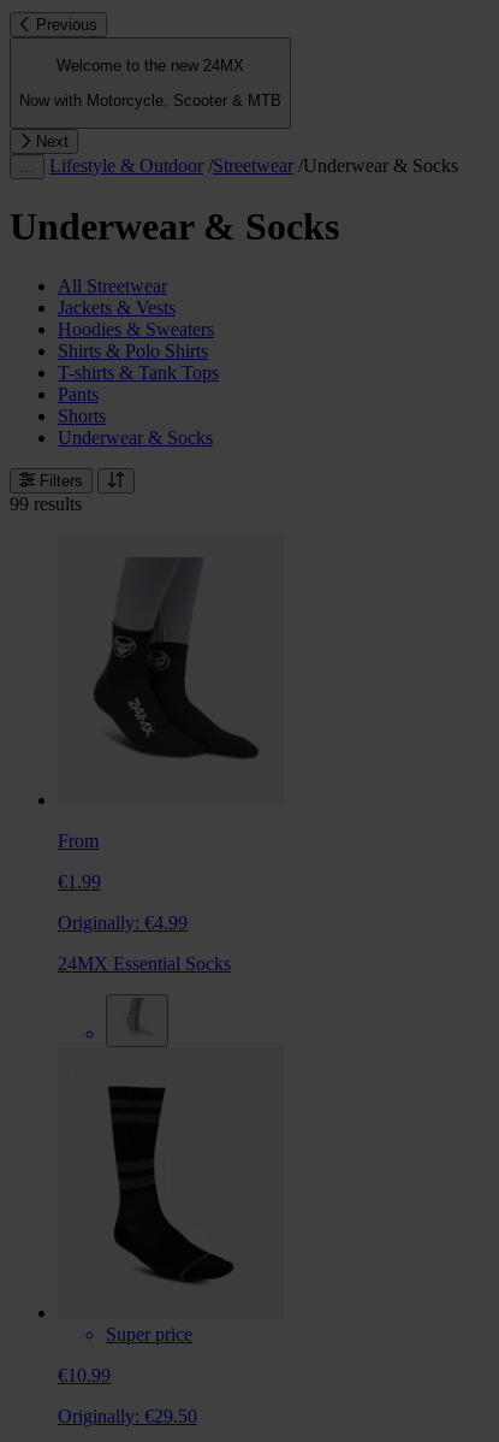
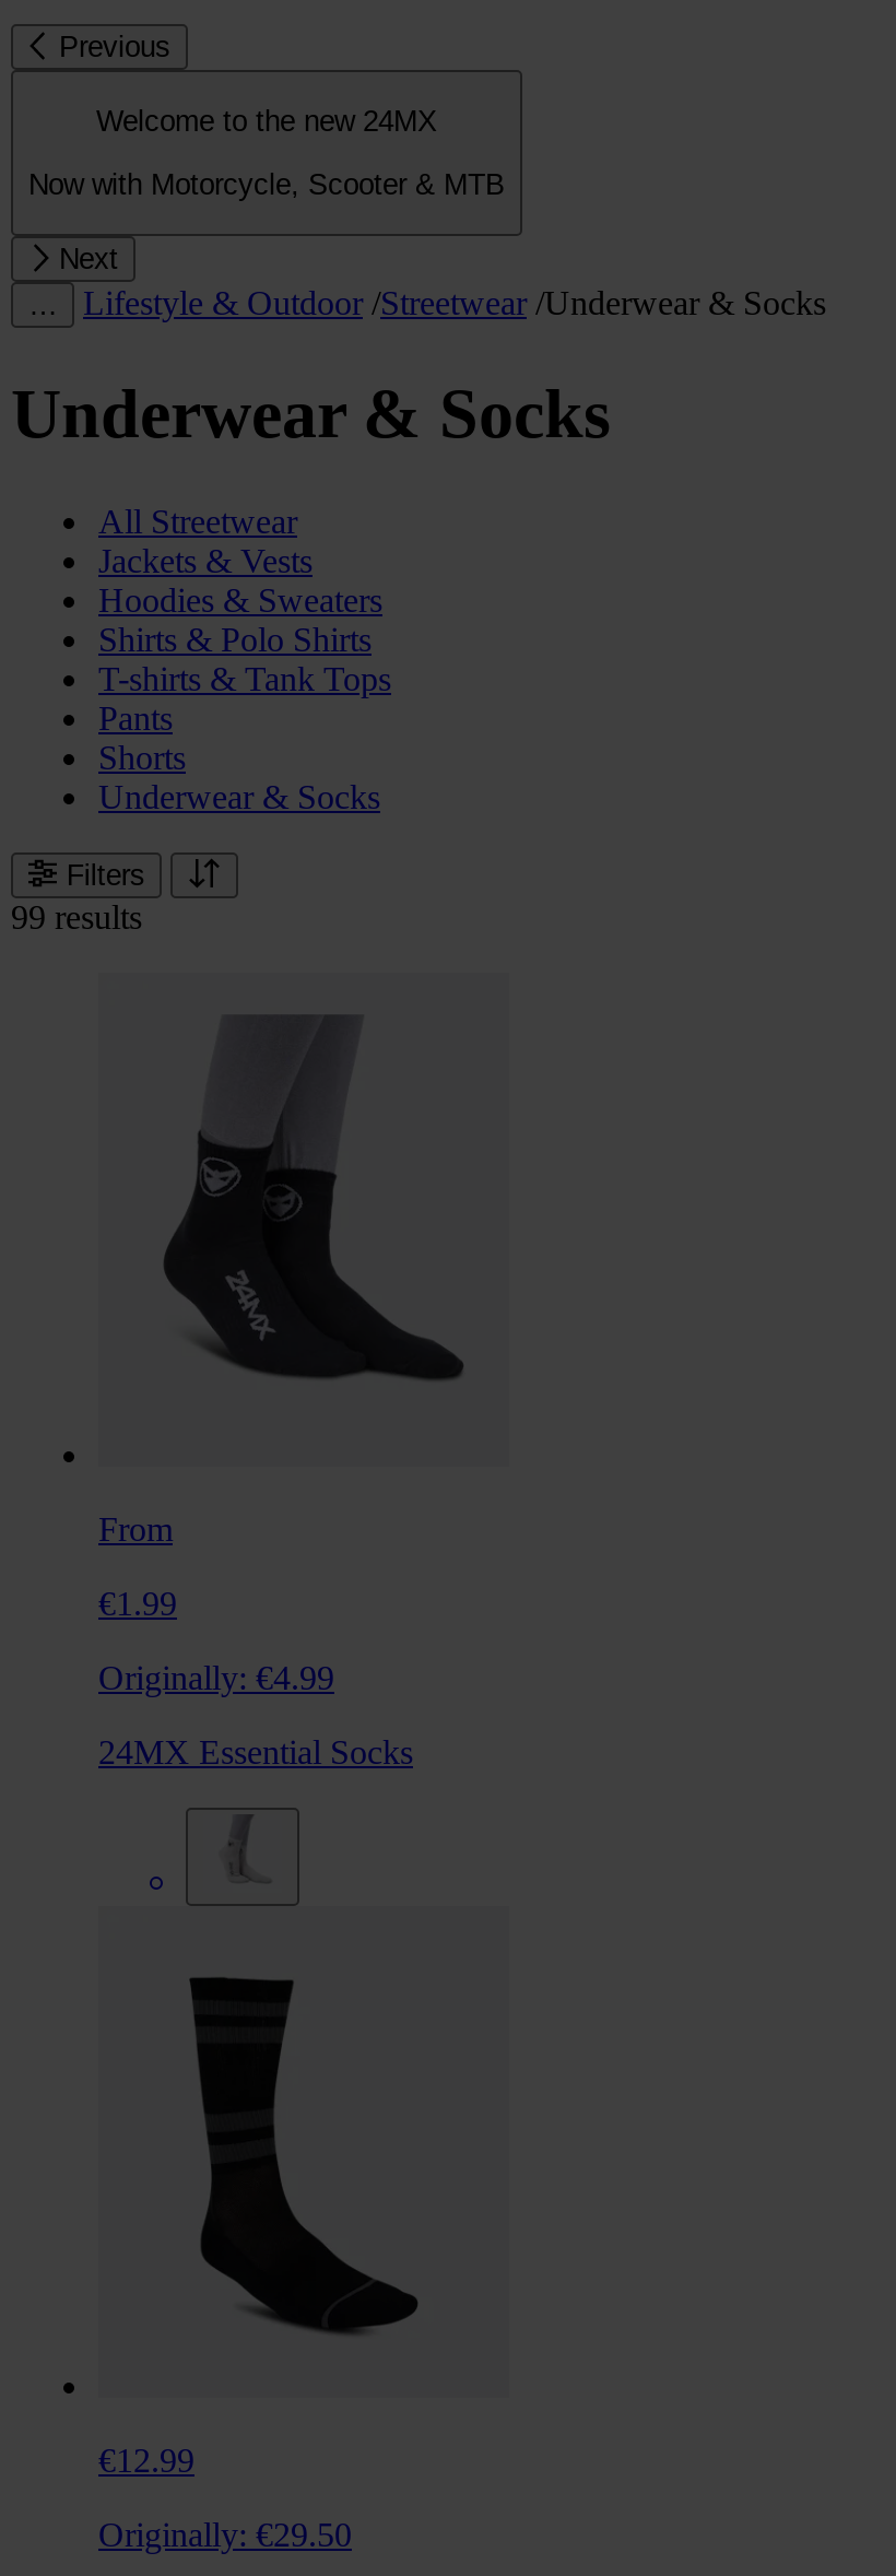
[58,1324,192,1386] Super price | €10.99 -> [98,2442,194,2480] €12.99

